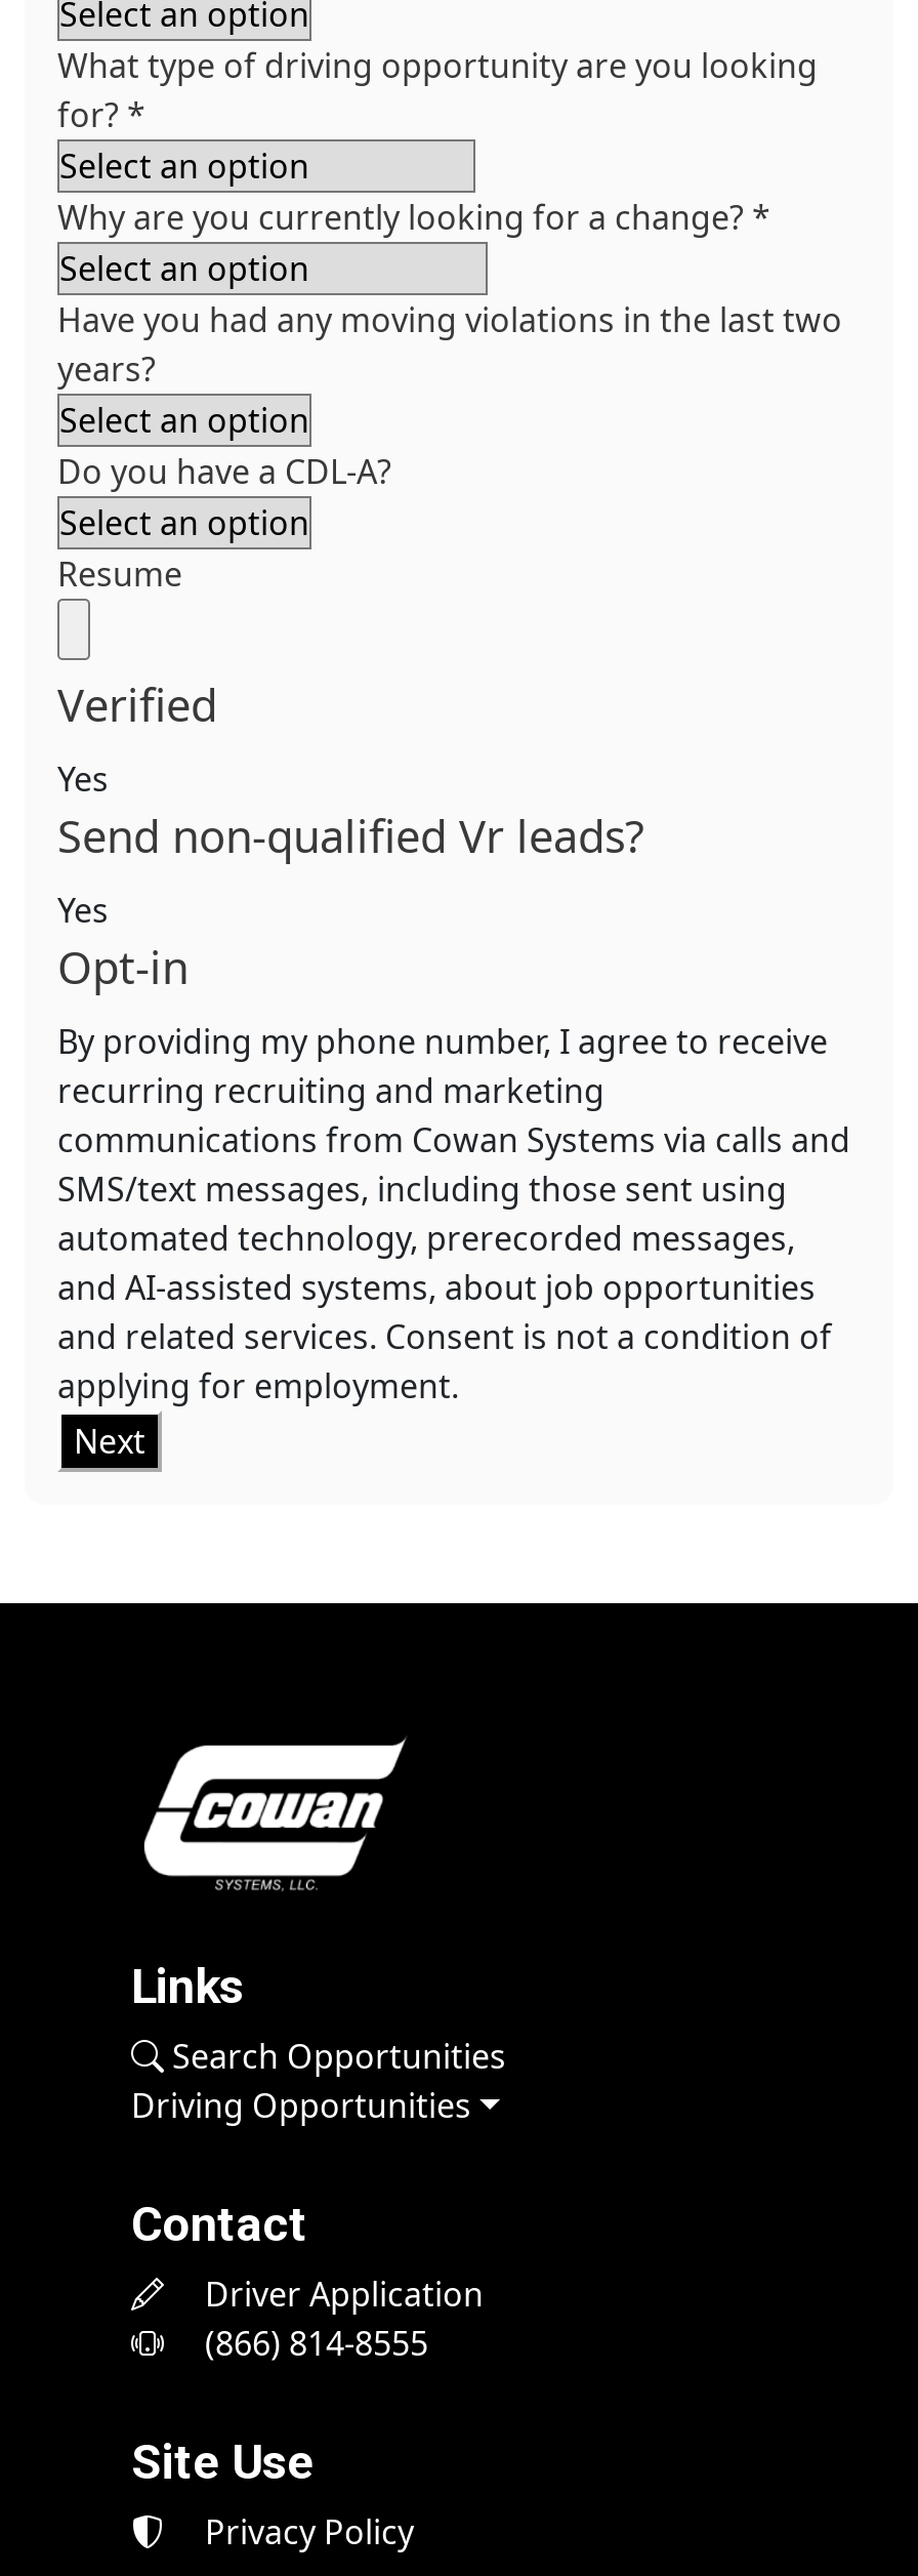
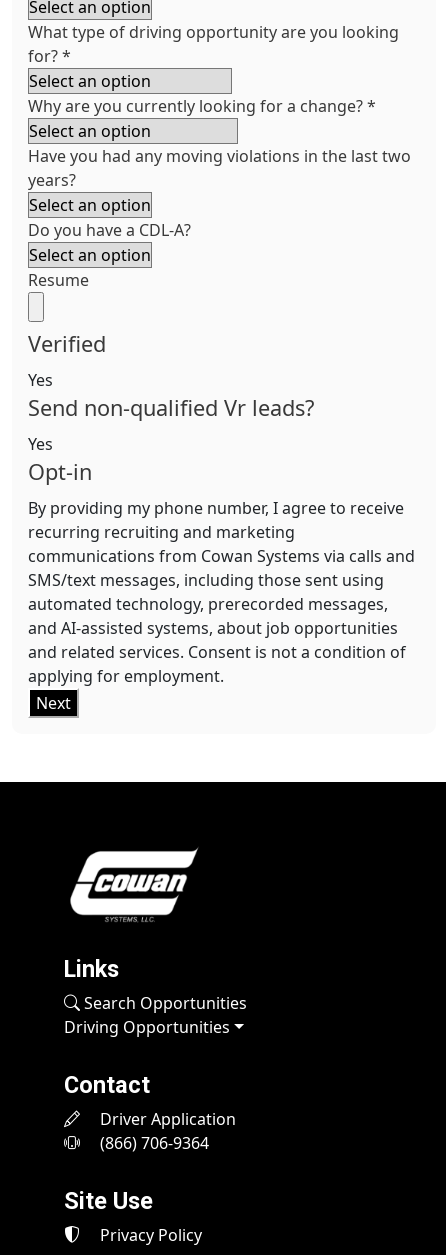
[197,2320,428,2365] (866) 814-8555 -> [96,1132,209,1154] (866) 706-9364

